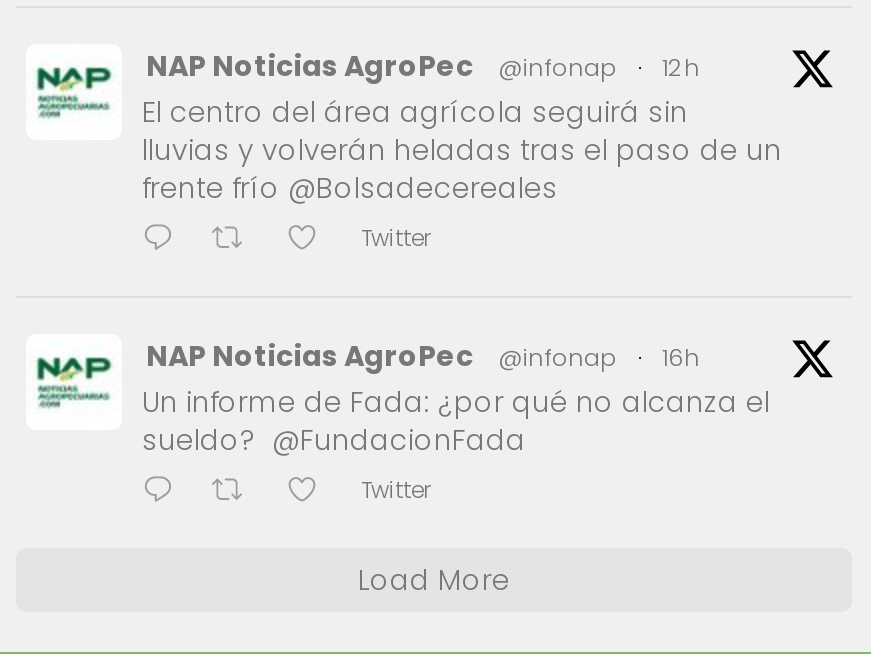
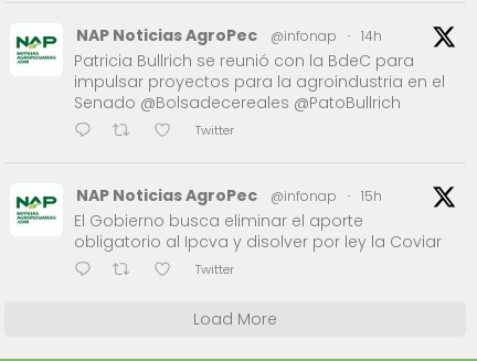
[142,50,782,208] 12h | El centro del área agrícola seguirá sin | lluvias y volverán heladas tras el paso de un | frente frío @Bolsadecereales -> [74,27,445,114] 14h | Patricia Bullrich se reunió con la BdeC para | impulsar proyectos para la agroindustria en el | Senado @Bolsadecereales @PatoBullrich
[142,340,770,460] 16h | Un informe de Fada: ¿por qué no alcanza el | sueldo? @FundacionFada -> [74,187,442,253] 15h | El Gobierno busca eliminar el aporte | obligatorio al Ipcva y disolver por ley la Coviar

